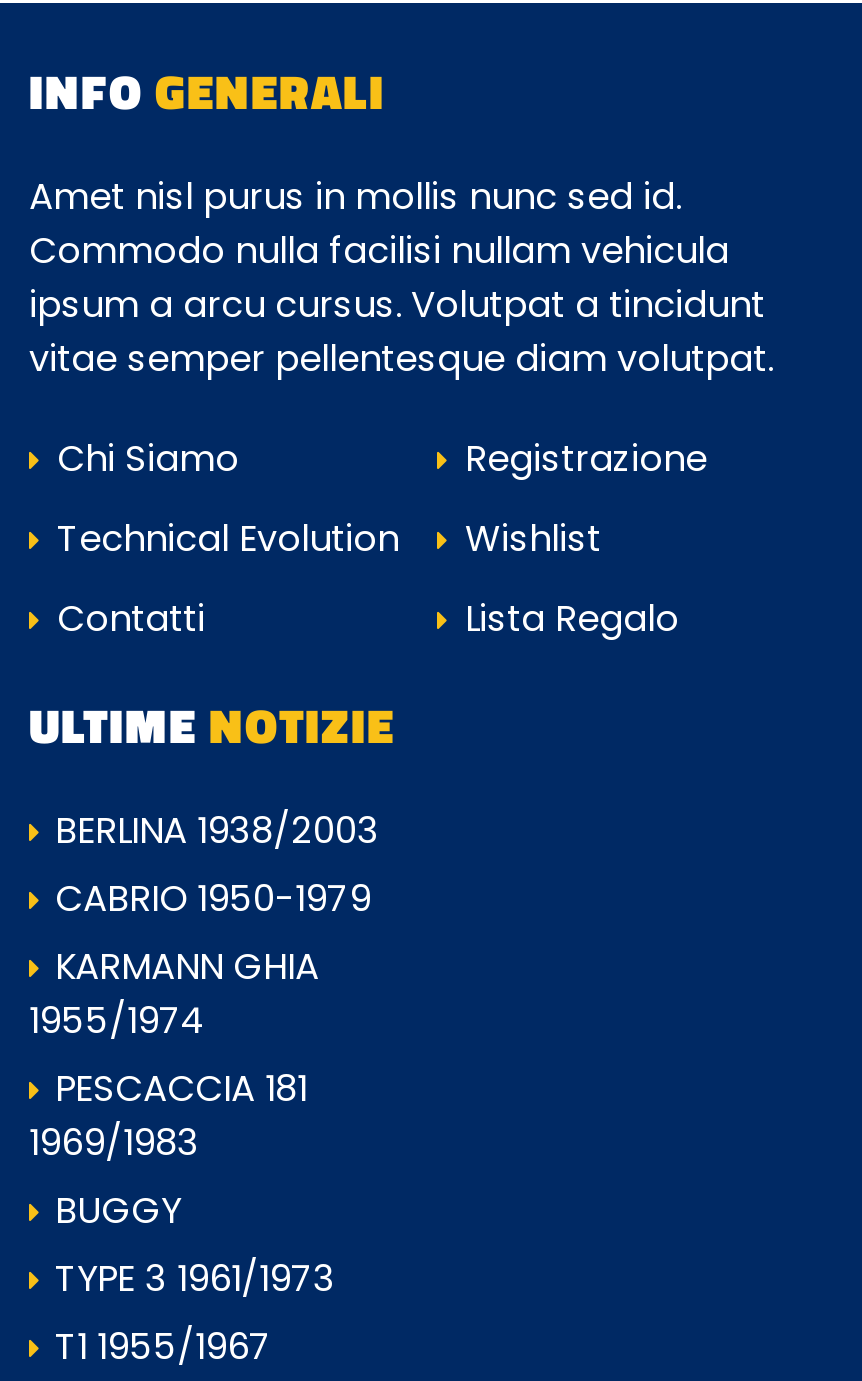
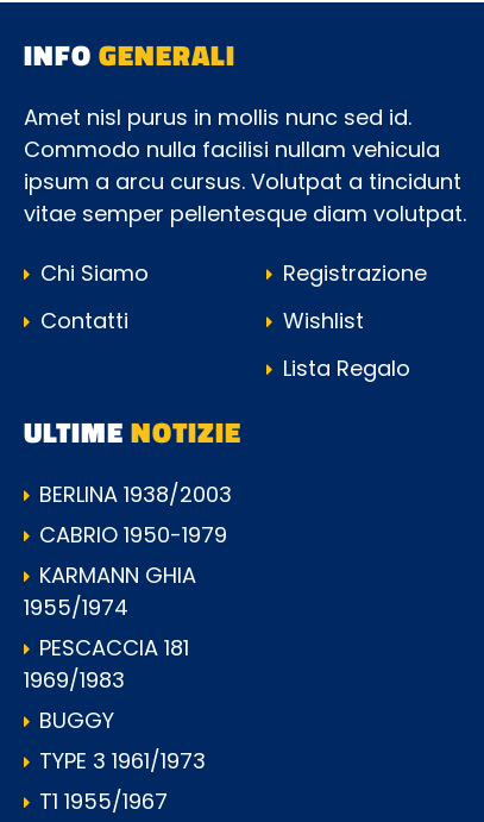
[47,513,399,563] Technical Evolution -> none
moved [47,594,205,644] -> [34,306,128,336]: Contatti

